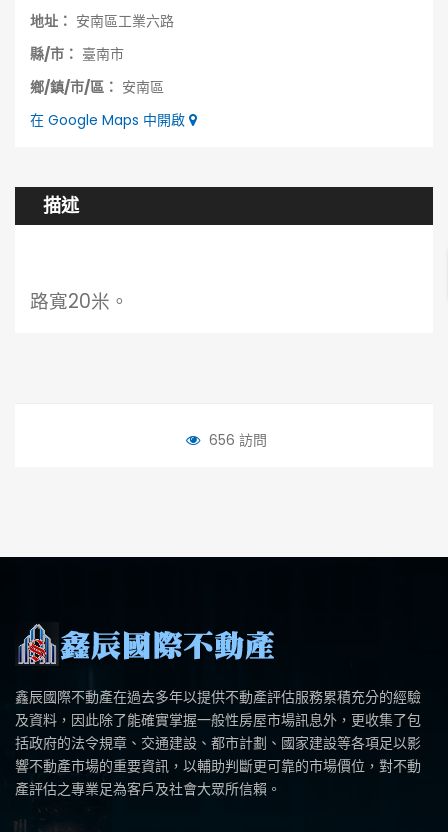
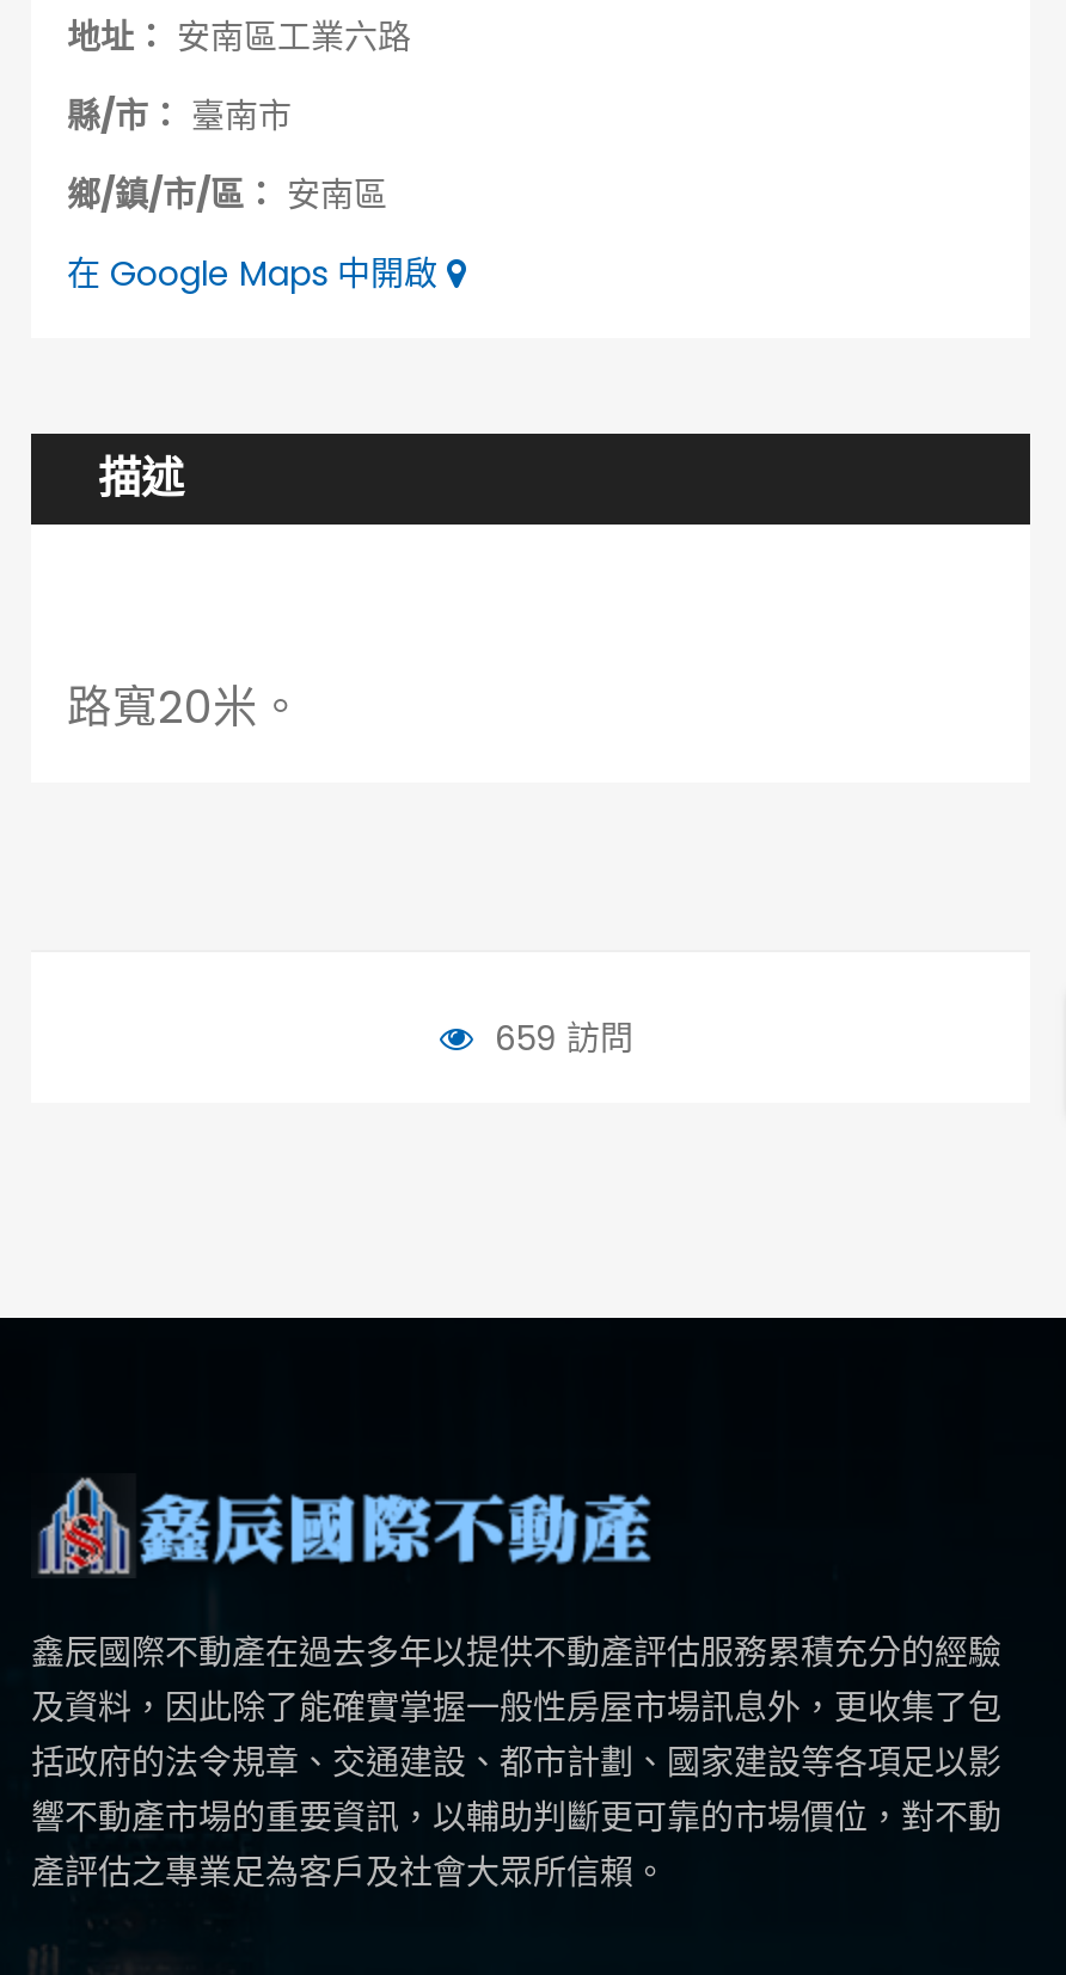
[205,430,267,450] 656 訪問 -> [485,1015,633,1062] 659 訪問

